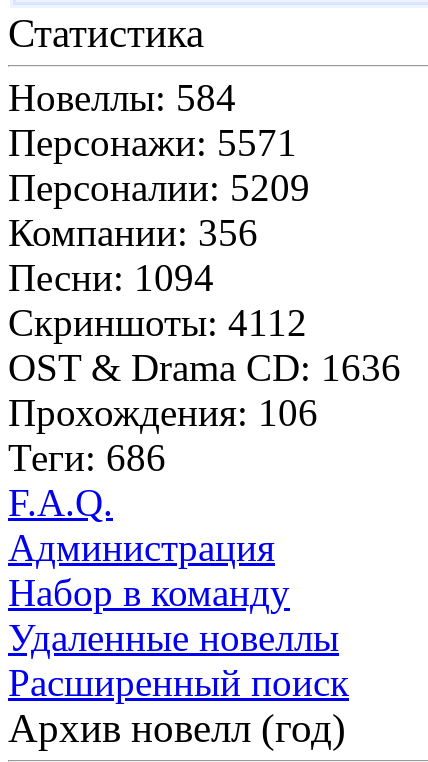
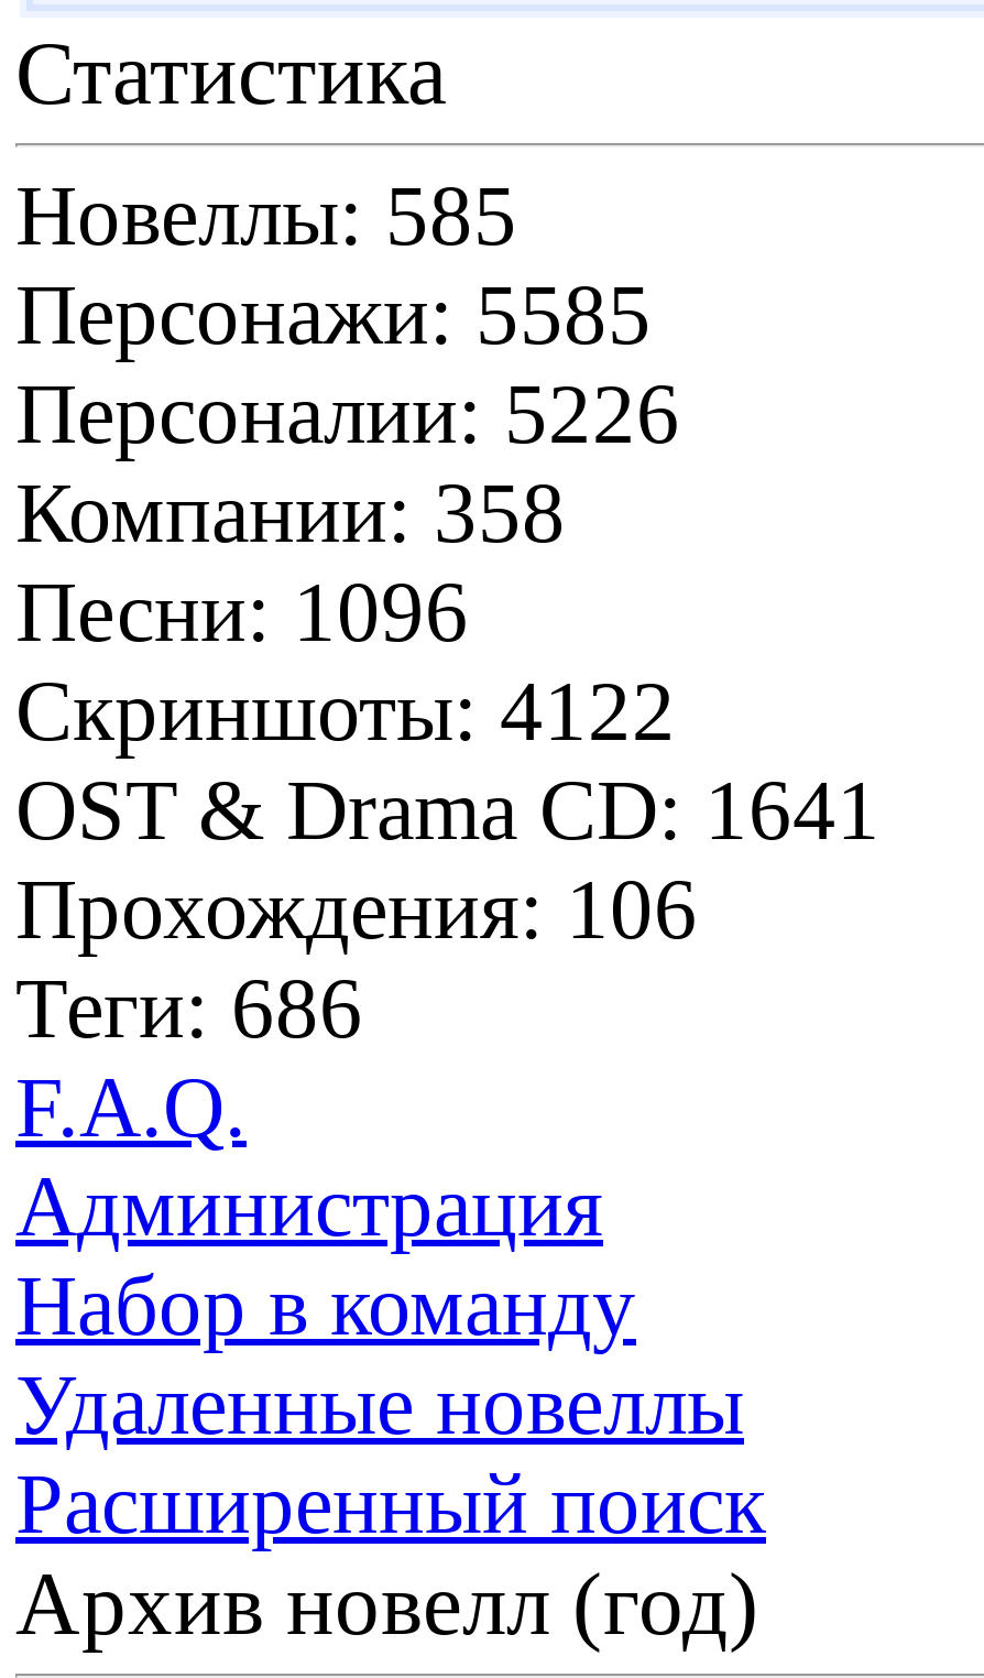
[8,76,236,119] Новеллы: 584 -> [15,167,517,262] Новеллы: 585
[8,121,297,164] Персонажи: 5571 -> [15,266,652,361] Персонажи: 5585
[8,166,310,209] Персоналии: 5209 -> [15,365,680,460] Персоналии: 5226
[8,211,258,254] Компании: 356 -> [15,464,566,559] Компании: 358
[8,256,214,299] Песни: 1094 -> [15,564,469,658] Песни: 1096
[8,301,307,344] Скриншоты: 4112 -> [15,663,676,757] Скриншоты: 4122
[8,346,401,389] OST & Drama CD: 1636 -> [15,762,881,856] OST & Drama CD: 1641

